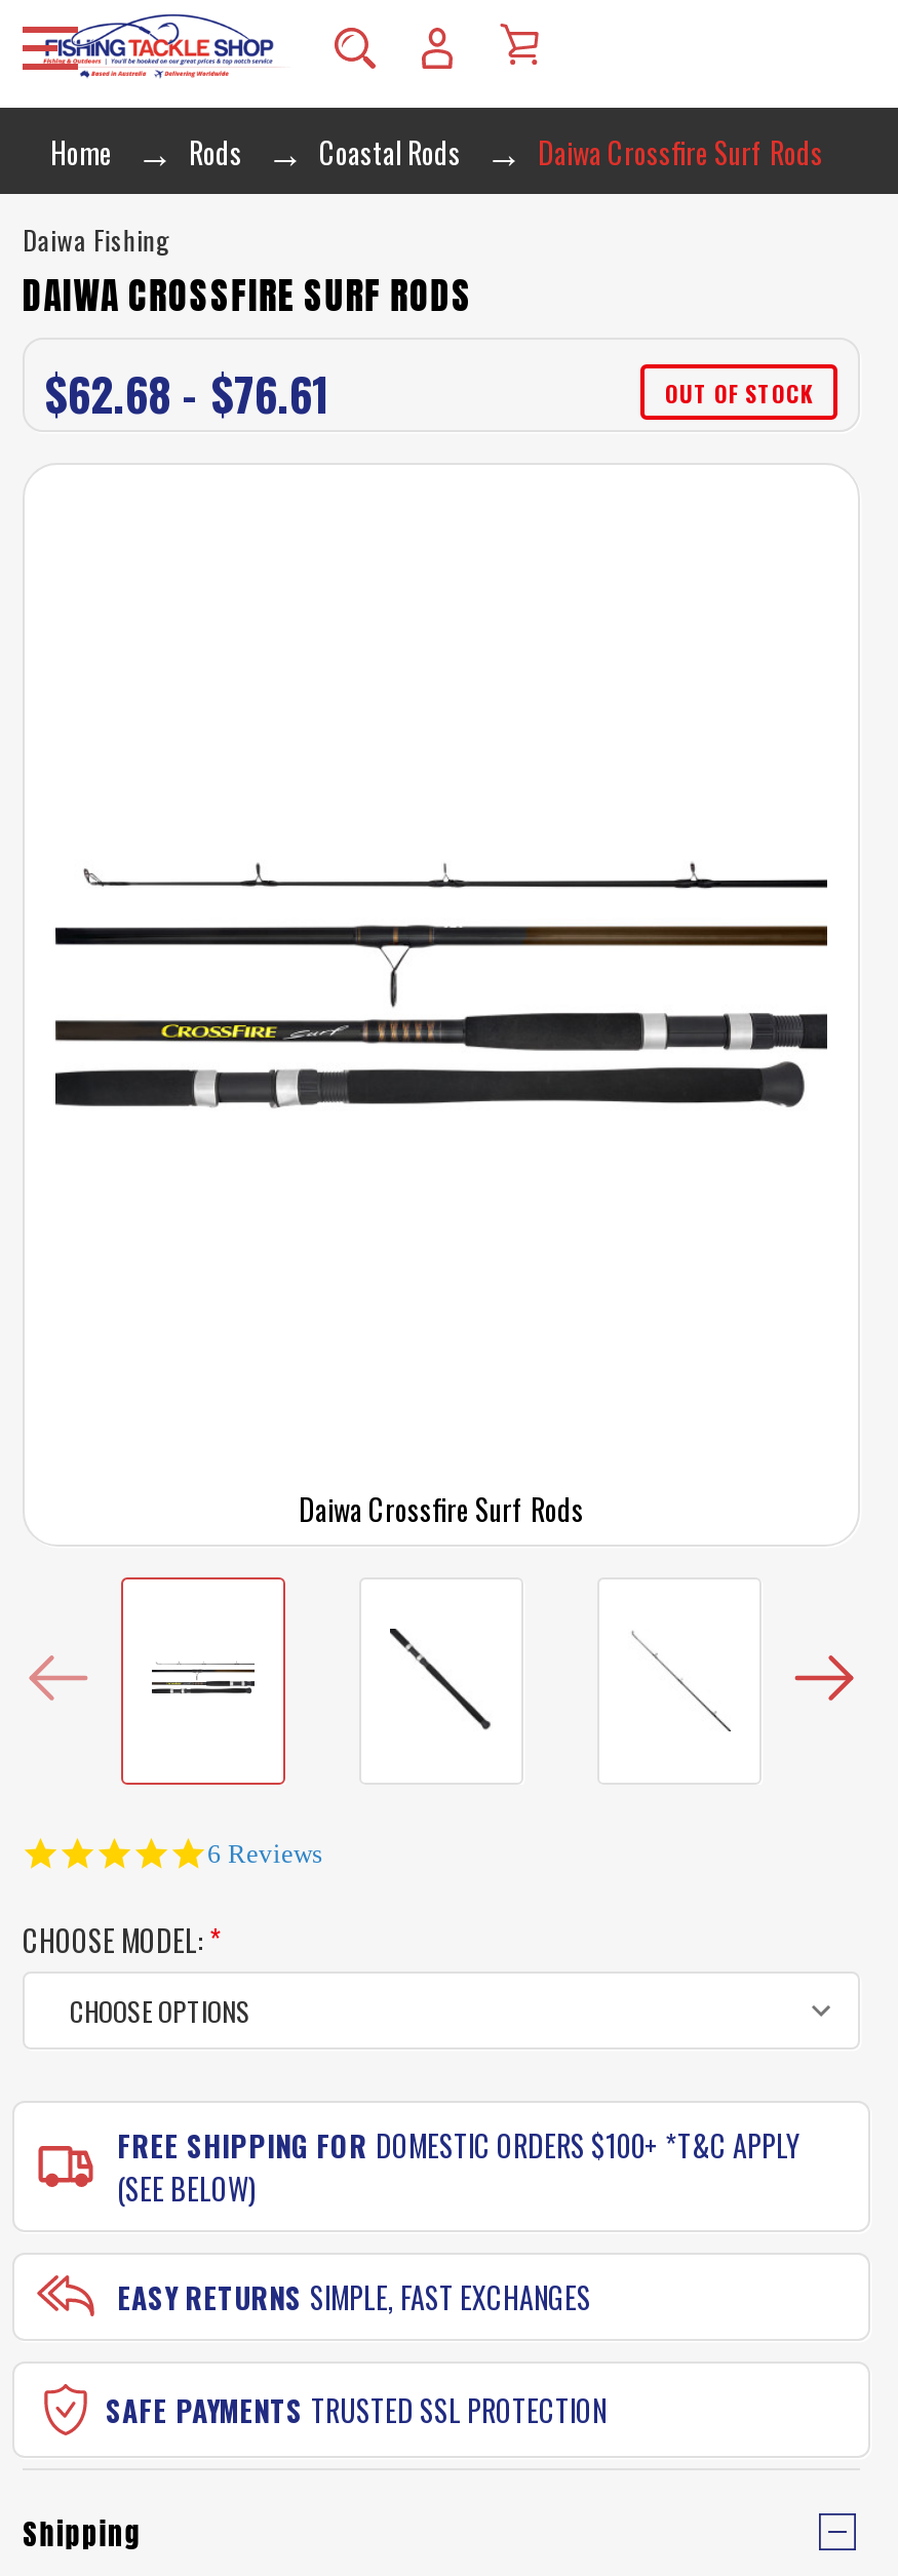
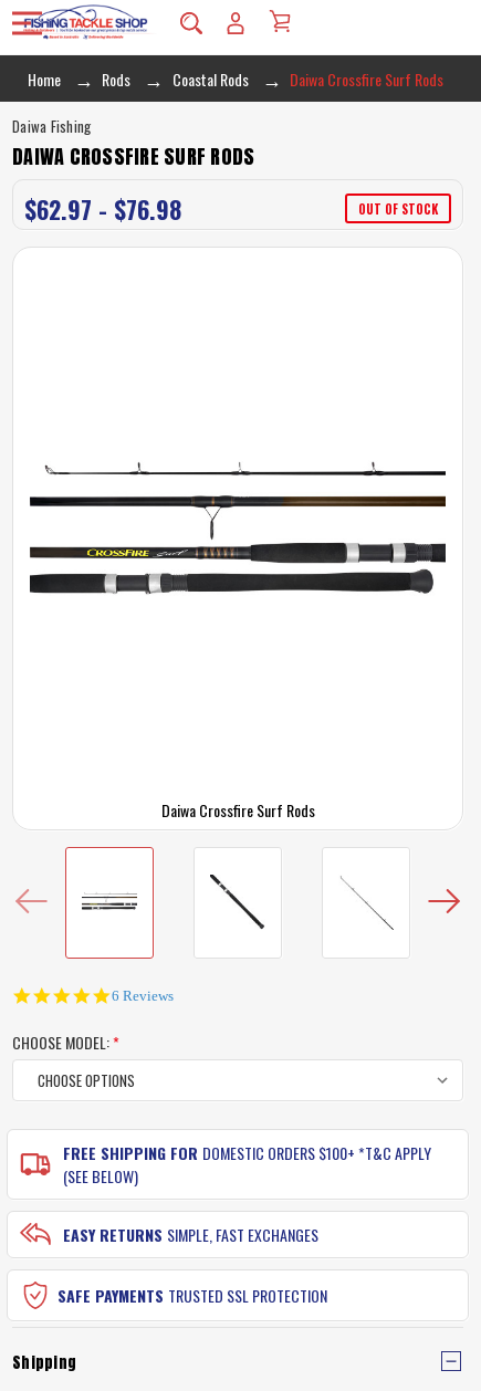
[45,360,328,426] $62.68 - $76.61 -> [24,191,181,227] $62.97 - $76.98

